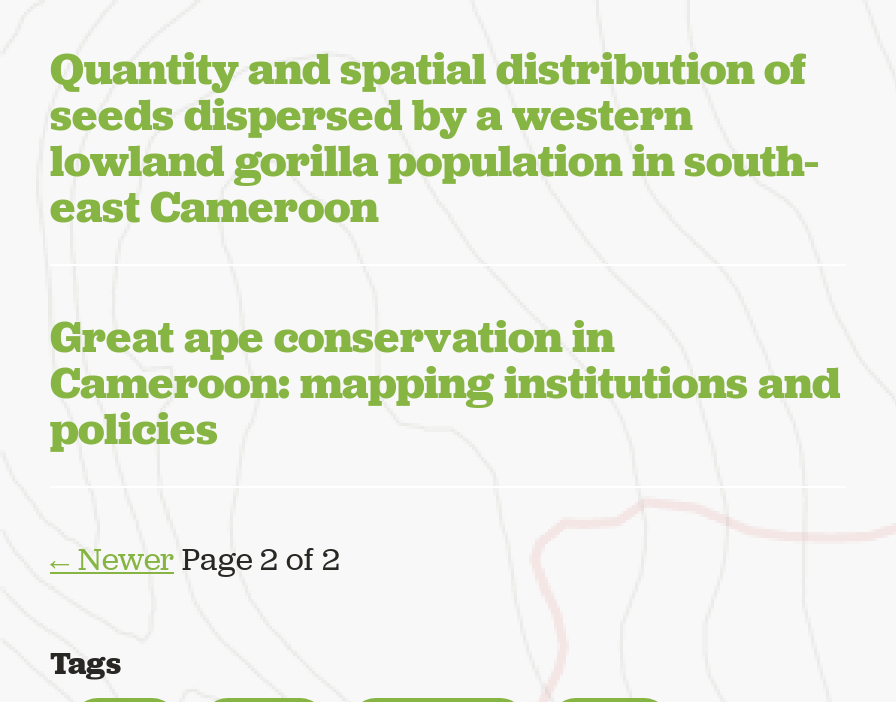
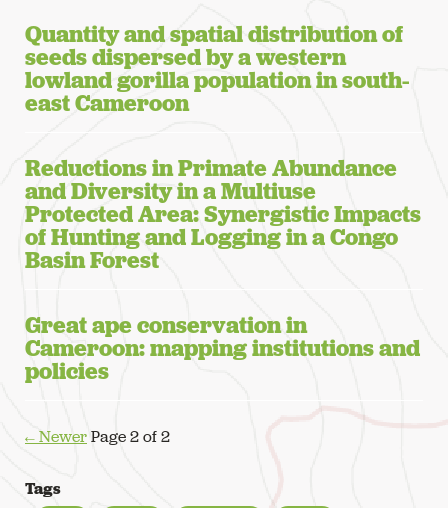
none -> [25,153,421,275] Reductions in Primate Abundance | and Diversity in a Multiuse | Protected Area: Synergistic Impacts | of Hunting and Logging in a Congo | Basin Forest

